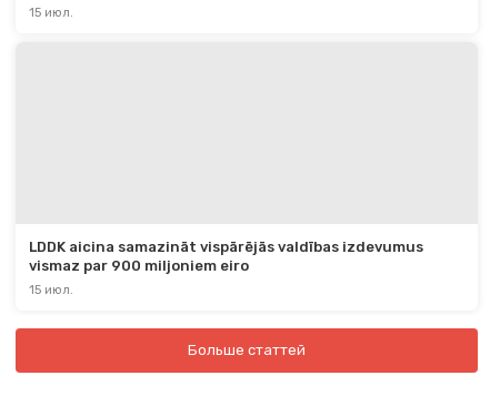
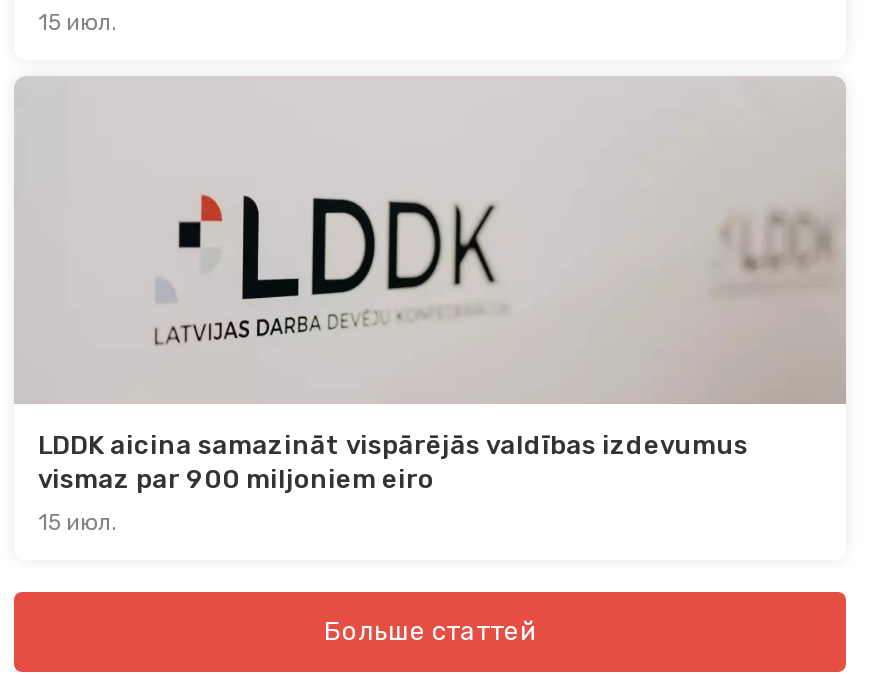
none -> [16,78,846,404] [image]

